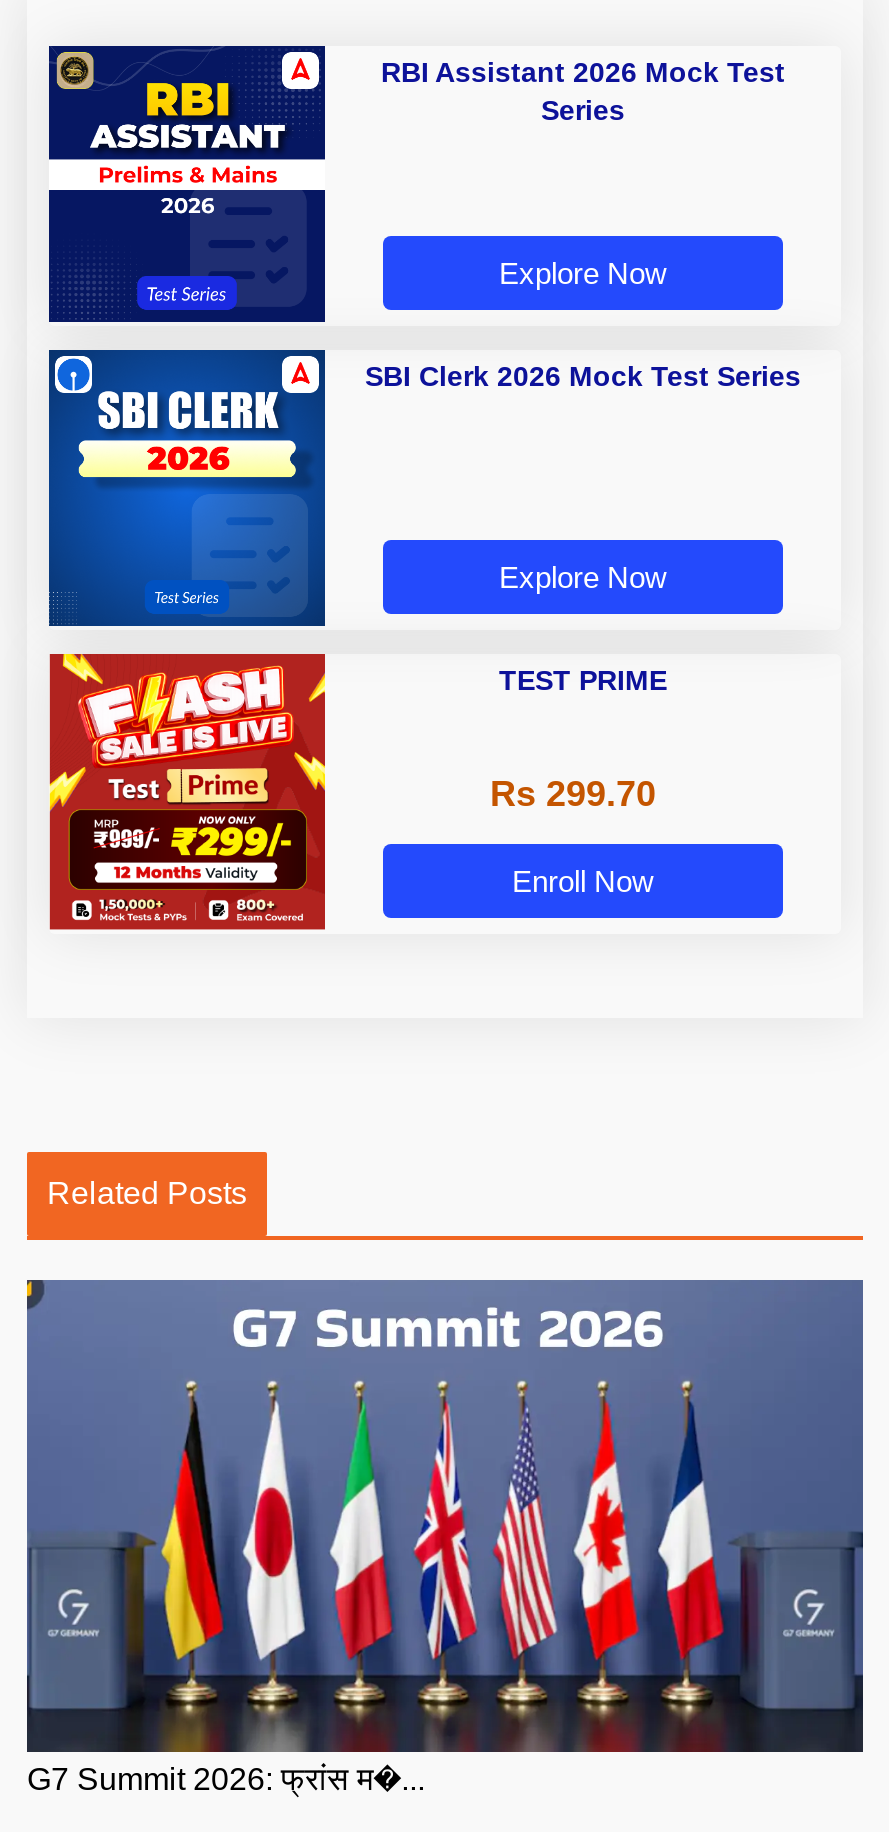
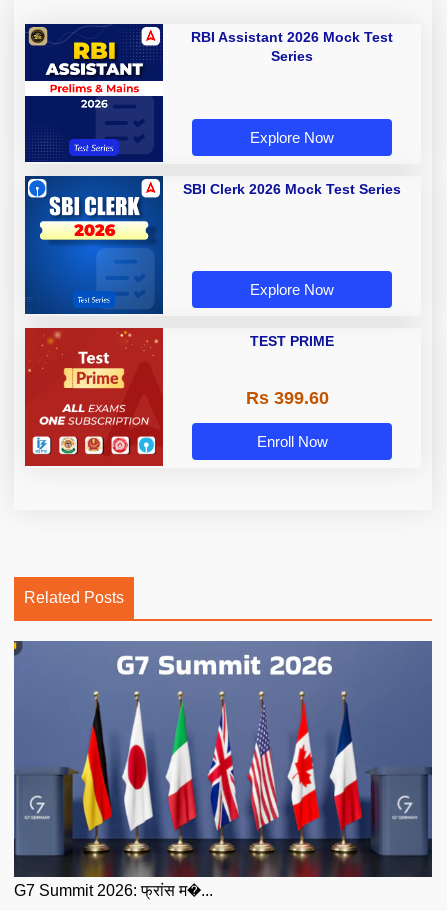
[47,652,327,924] [image] -> [24,327,164,461] [image]
[490,774,656,814] Rs 299.70 -> [245,388,328,408] Rs 399.60

